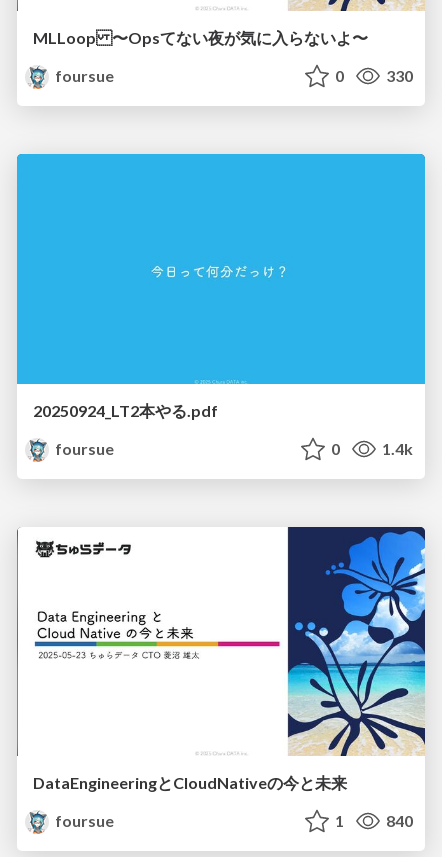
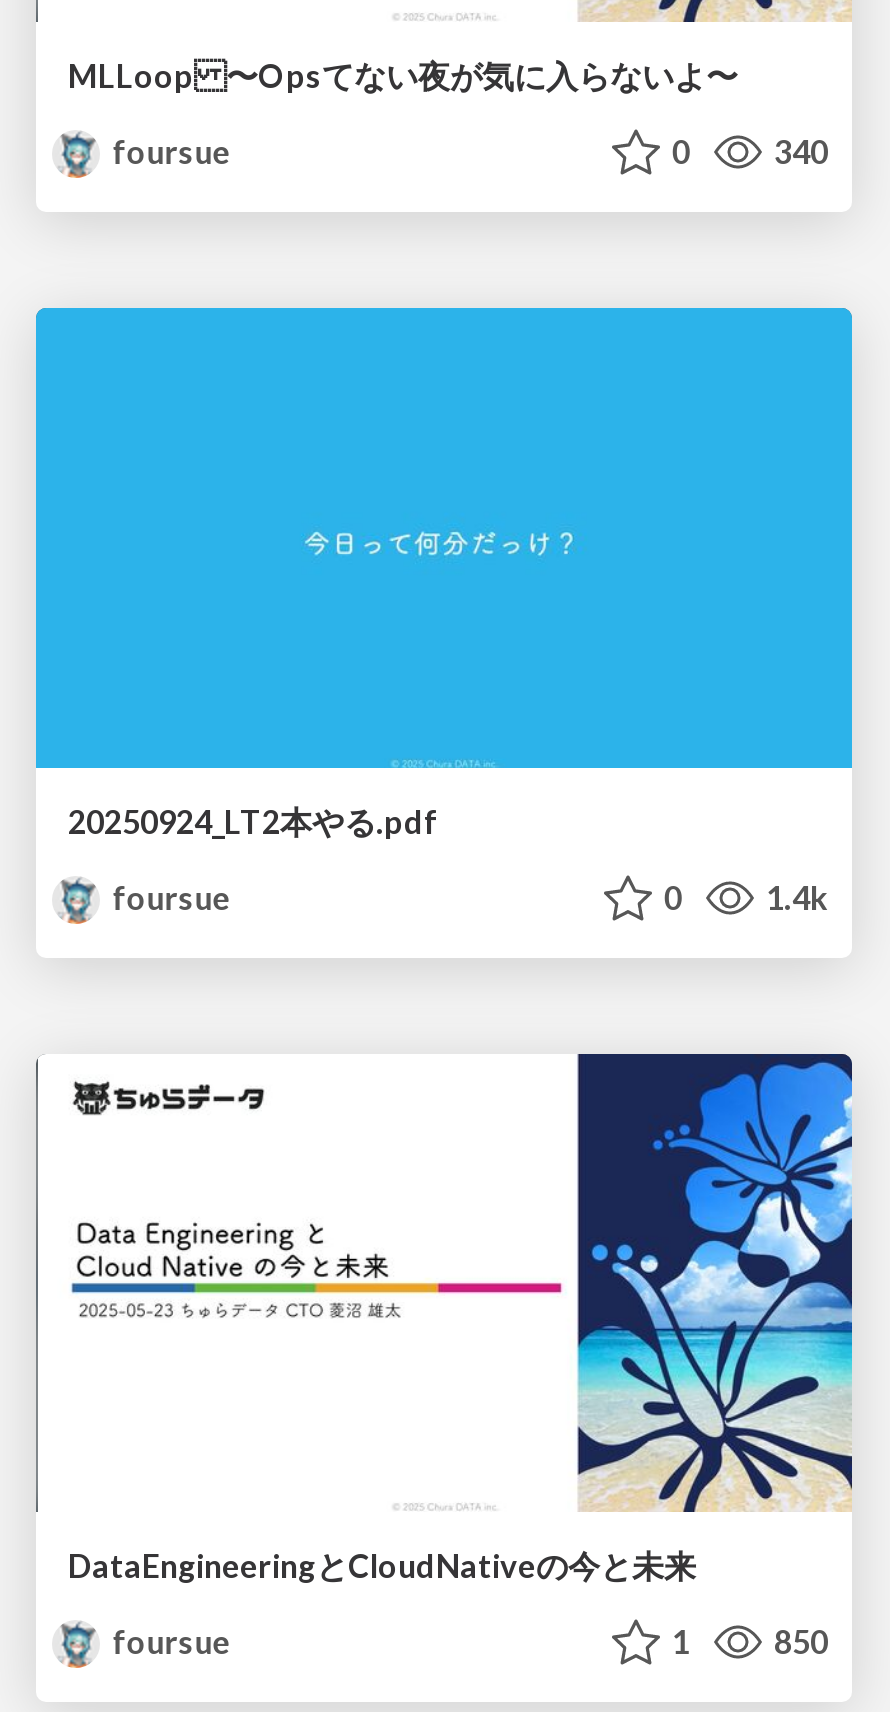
[383,66,413,85] 330 -> [768,133,828,171] 340
[383,811,413,830] 840 -> [768,1622,828,1660] 850

